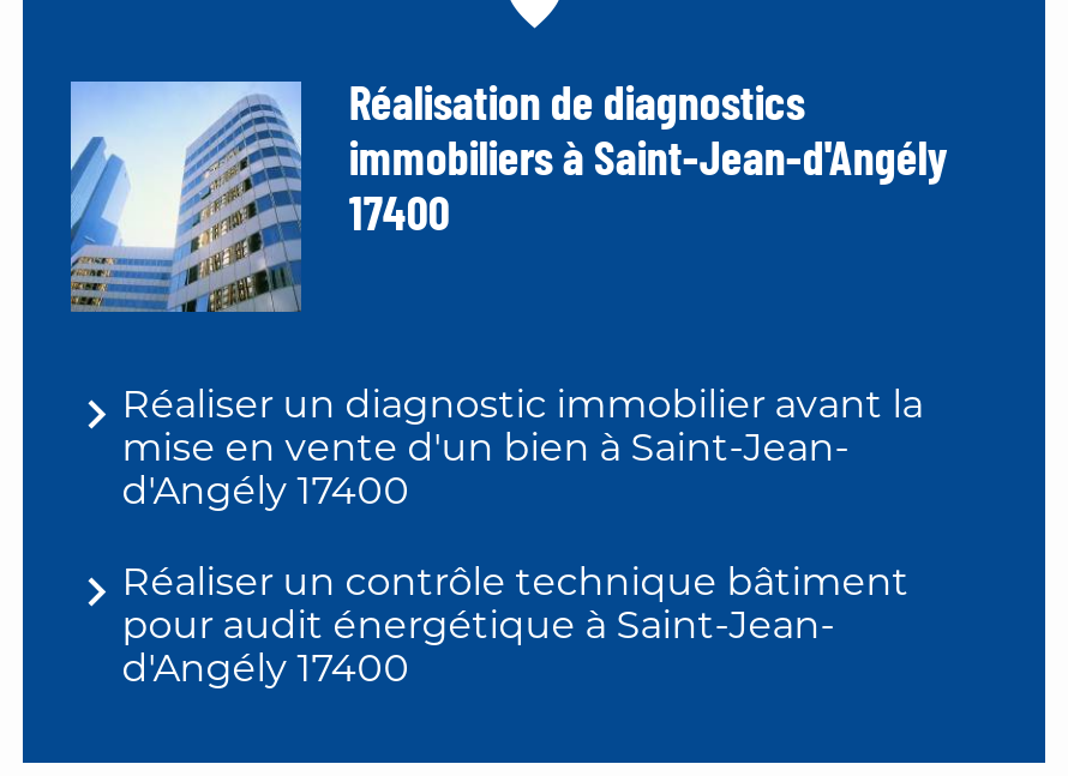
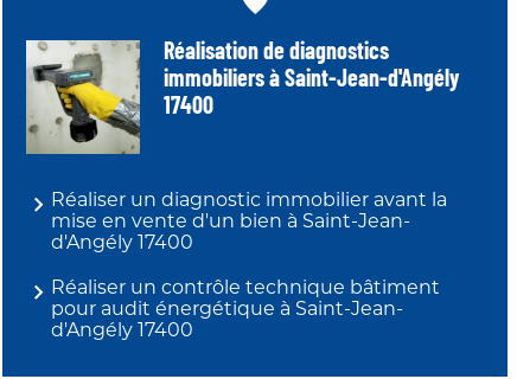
[71,82,304,314] [image] -> [26,40,141,155] [image]

